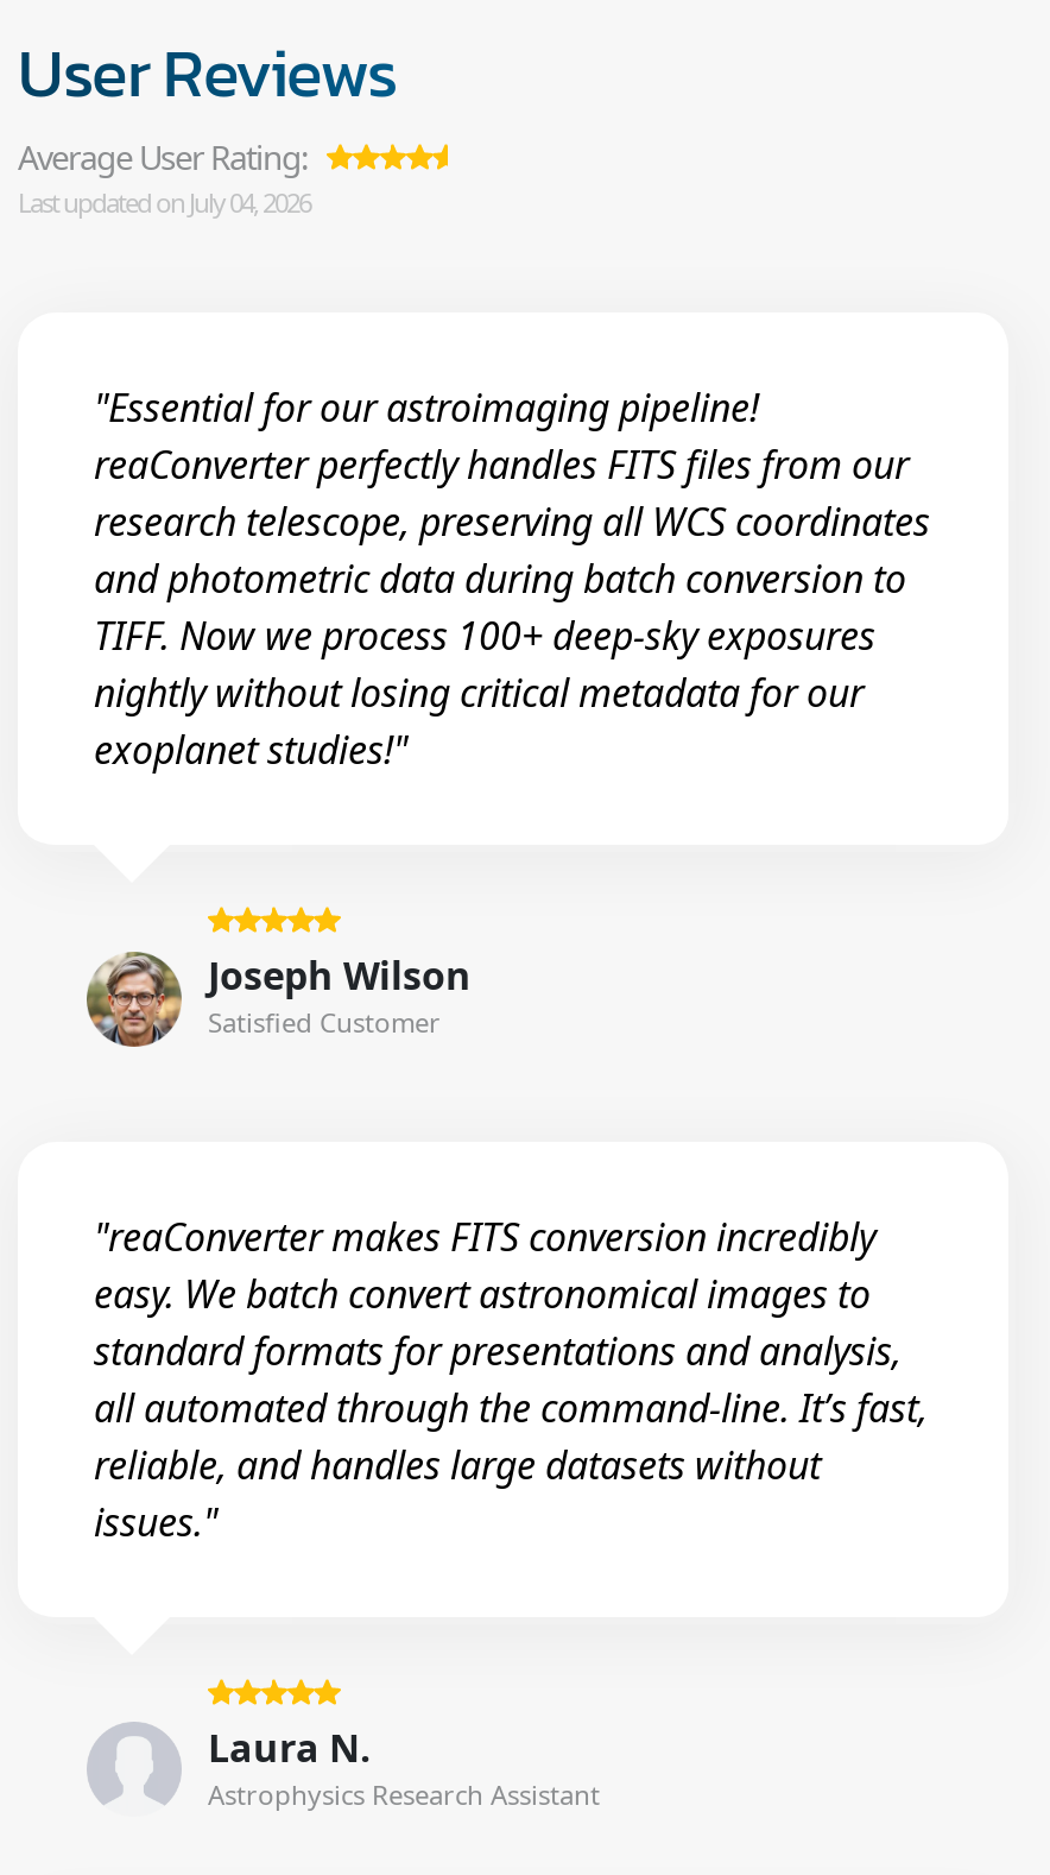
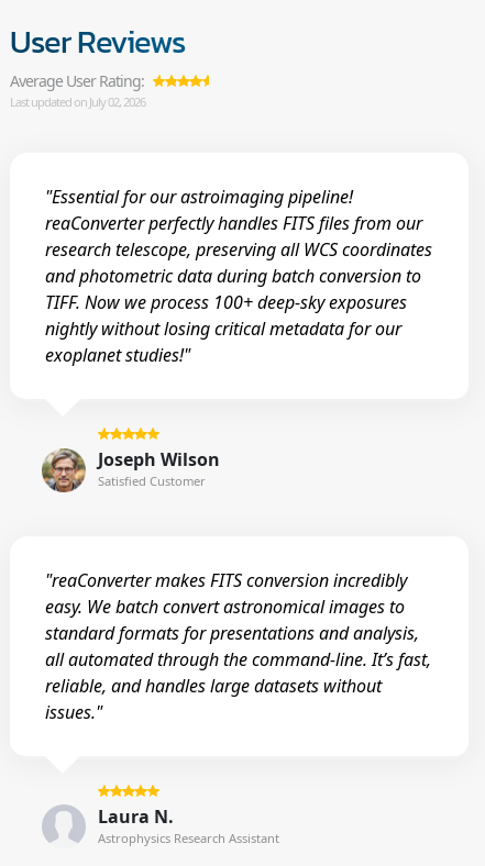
[18,184,310,220] Last updated on July 04, 2026 -> [10,93,145,110] Last updated on July 02, 2026

